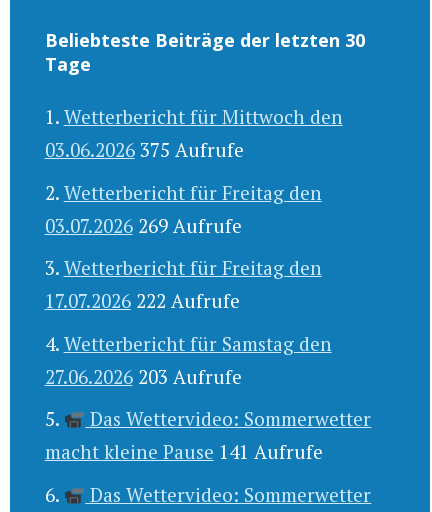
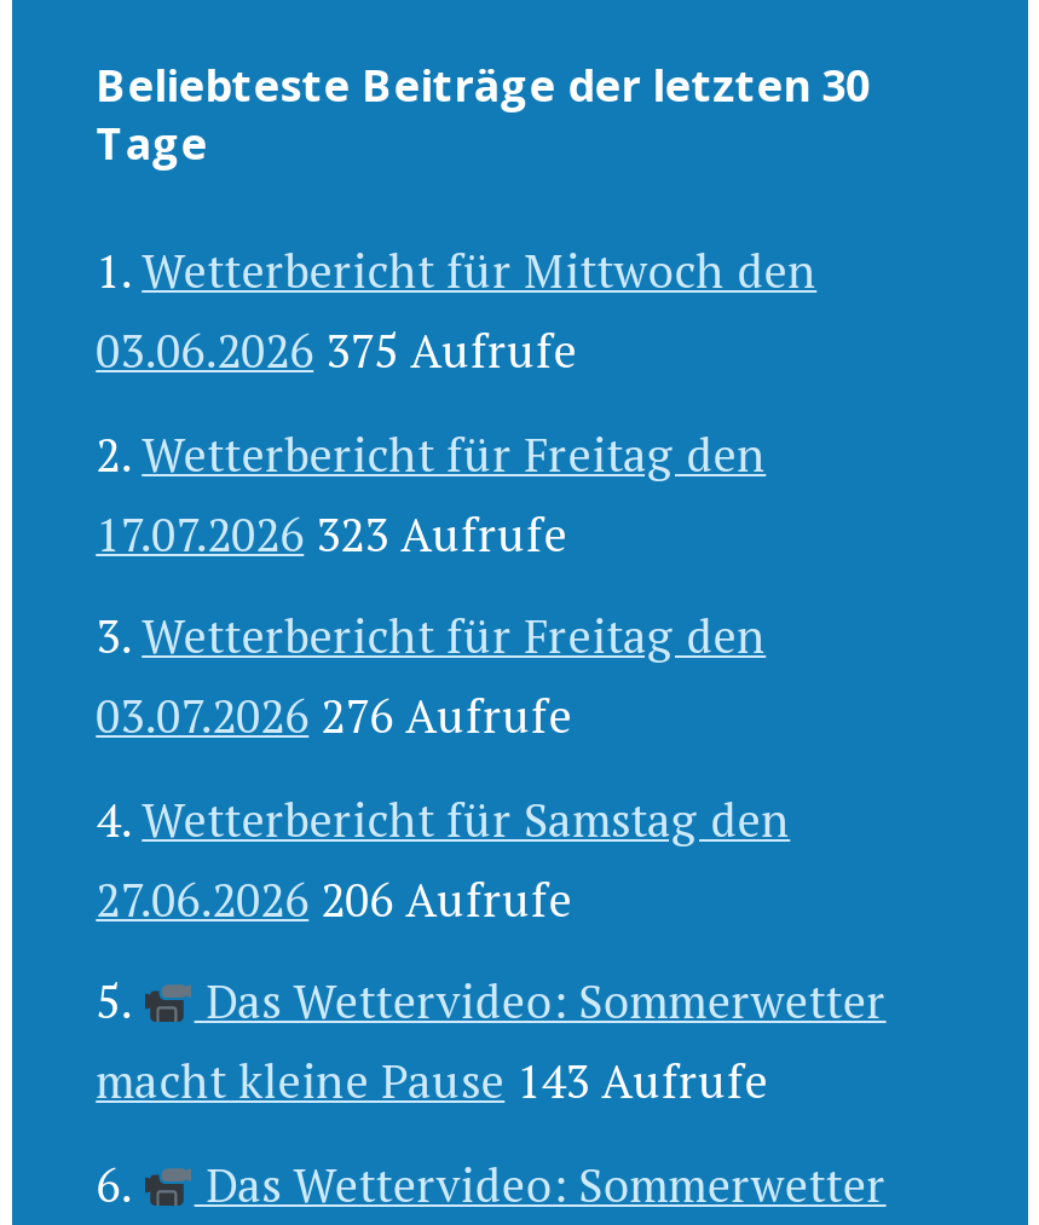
[45,213,242,238] 03.07.2026 269 Aufrufe -> [96,502,568,563] 17.07.2026 323 Aufrufe
[45,288,240,313] 17.07.2026 222 Aufrufe -> [96,685,572,745] 03.07.2026 276 Aufrufe
[45,364,242,389] 27.06.2026 203 Aufrufe -> [96,868,572,928] 27.06.2026 206 Aufrufe
[45,439,323,464] macht kleine Pause 141 Aufrufe -> [96,1050,768,1111] macht kleine Pause 143 Aufrufe

